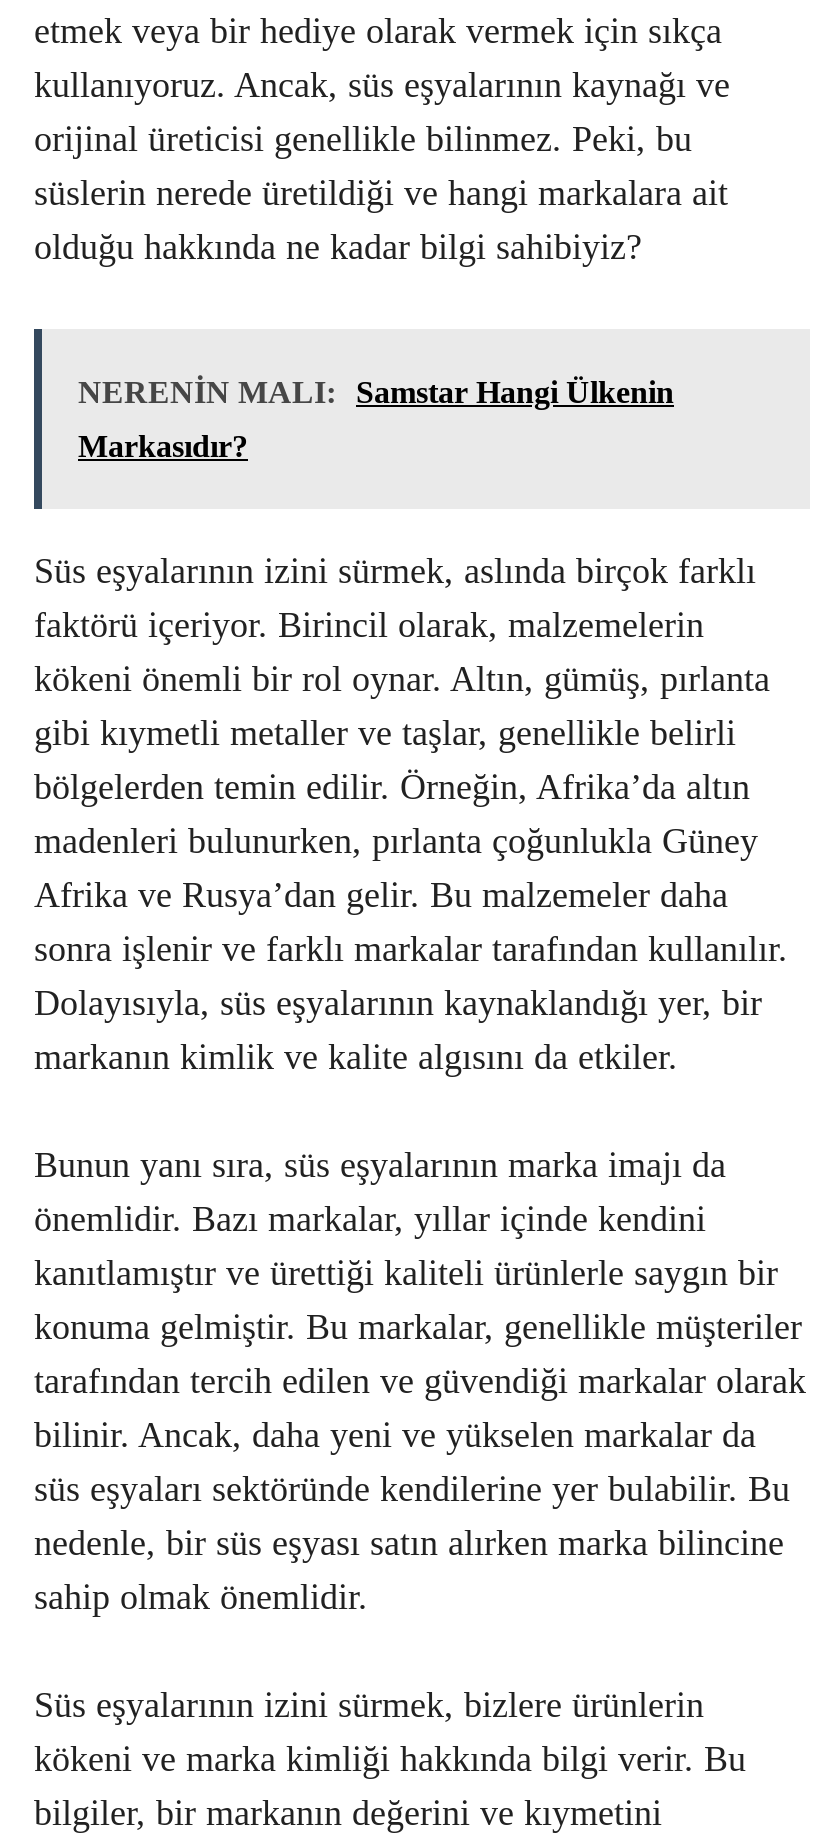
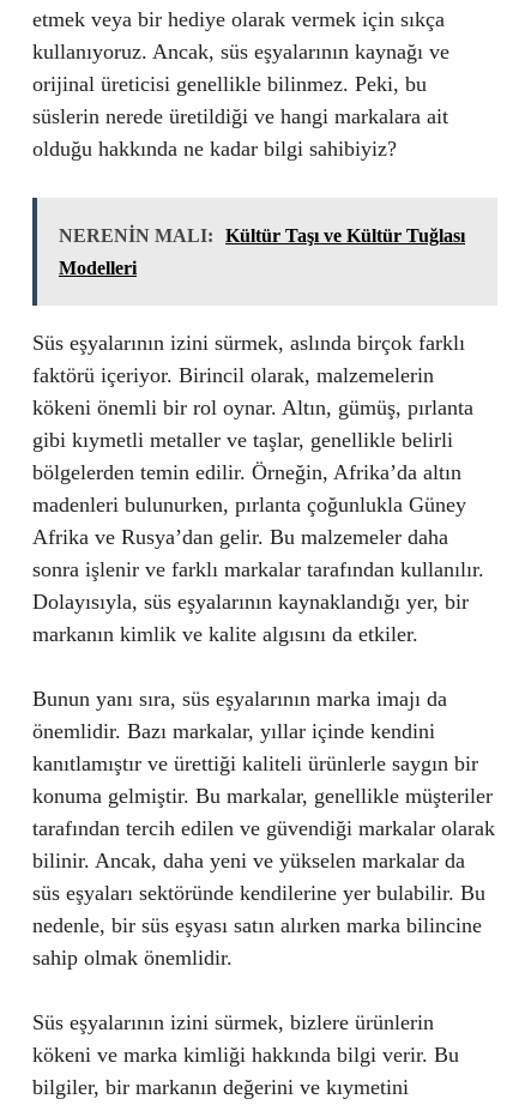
[78,375,674,409] NERENİN MALI: Samstar Hangi Ülkenin -> [59,225,465,246] NERENİN MALI: Kültür Taşı ve Kültür Tuğlası
[78,429,248,463] Markasıdır? -> [59,258,137,278] Modelleri

